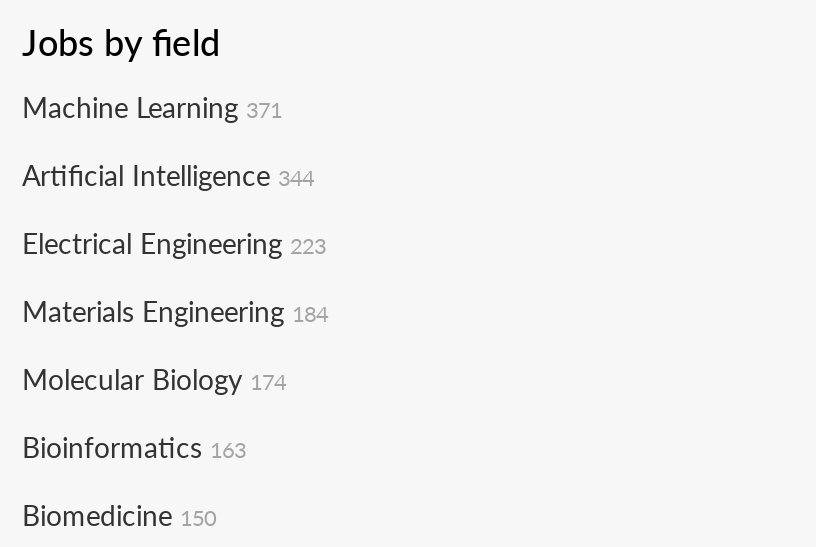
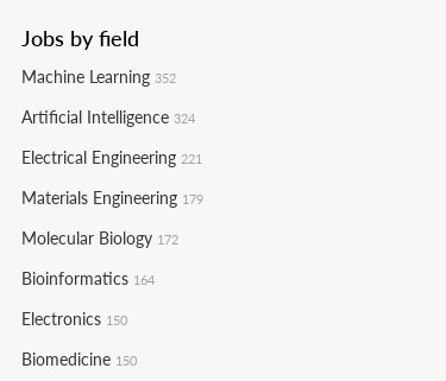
[22,86,328,466] Machine Learning 371 | Artificial Intelligence 344 | Electrical Engineering 223 | Materials Engineering 184 | Molecular Biology 174 | Bioinformatics 163 -> [21,64,203,330] Machine Learning 352 | Artificial Intelligence 324 | Electrical Engineering 221 | Materials Engineering 179 | Molecular Biology 172 | Bioinformatics 164 | Electronics 150

